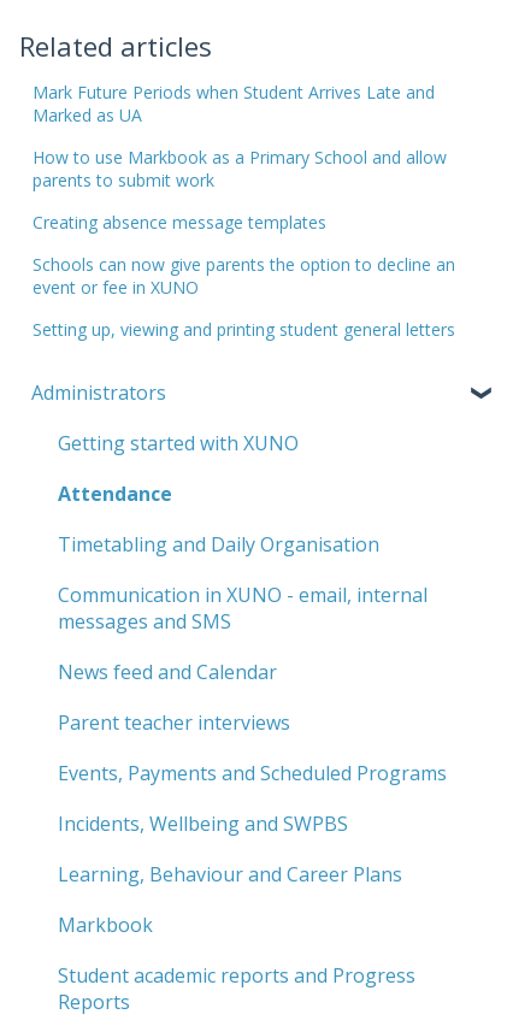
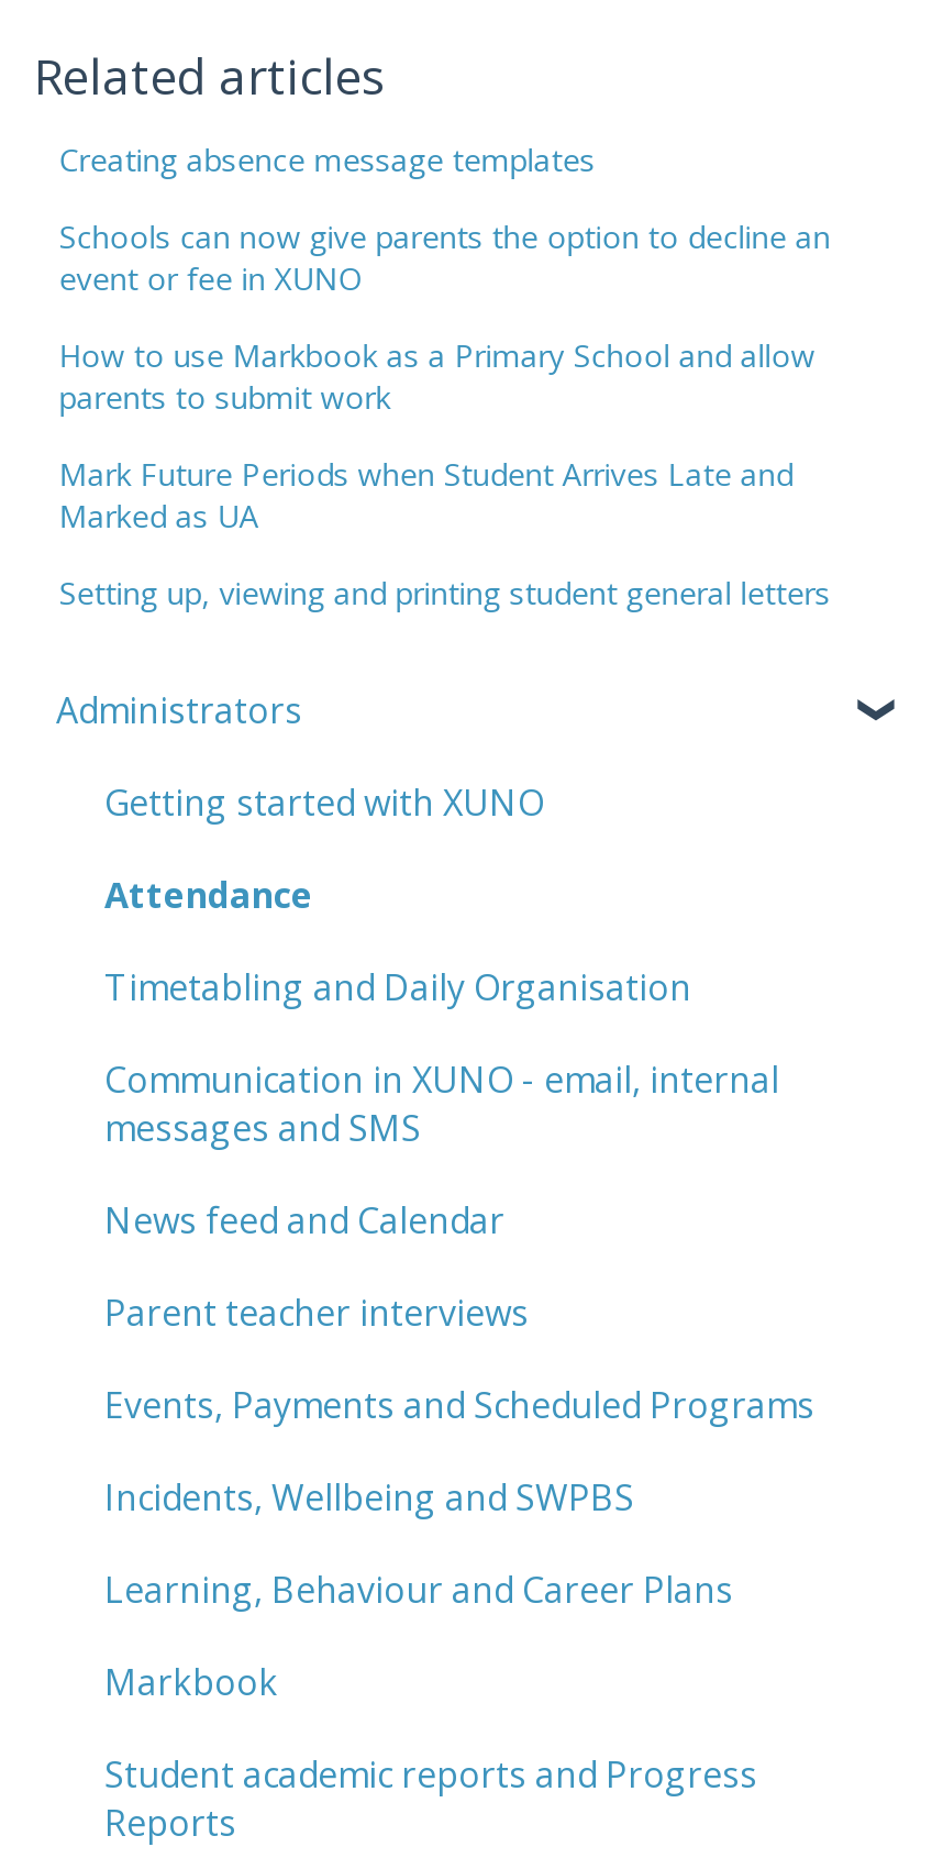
moved [33,80,447,191] -> [59,336,815,538]: Mark Future Periods when Student Arrives Late and | Marked as UA | How to use Markbook as a Primary School and allow | parents to submit work
moved [33,210,455,298] -> [59,140,830,300]: Creating absence message templates | Schools can now give parents the option to decline an | event or fee in XUNO

